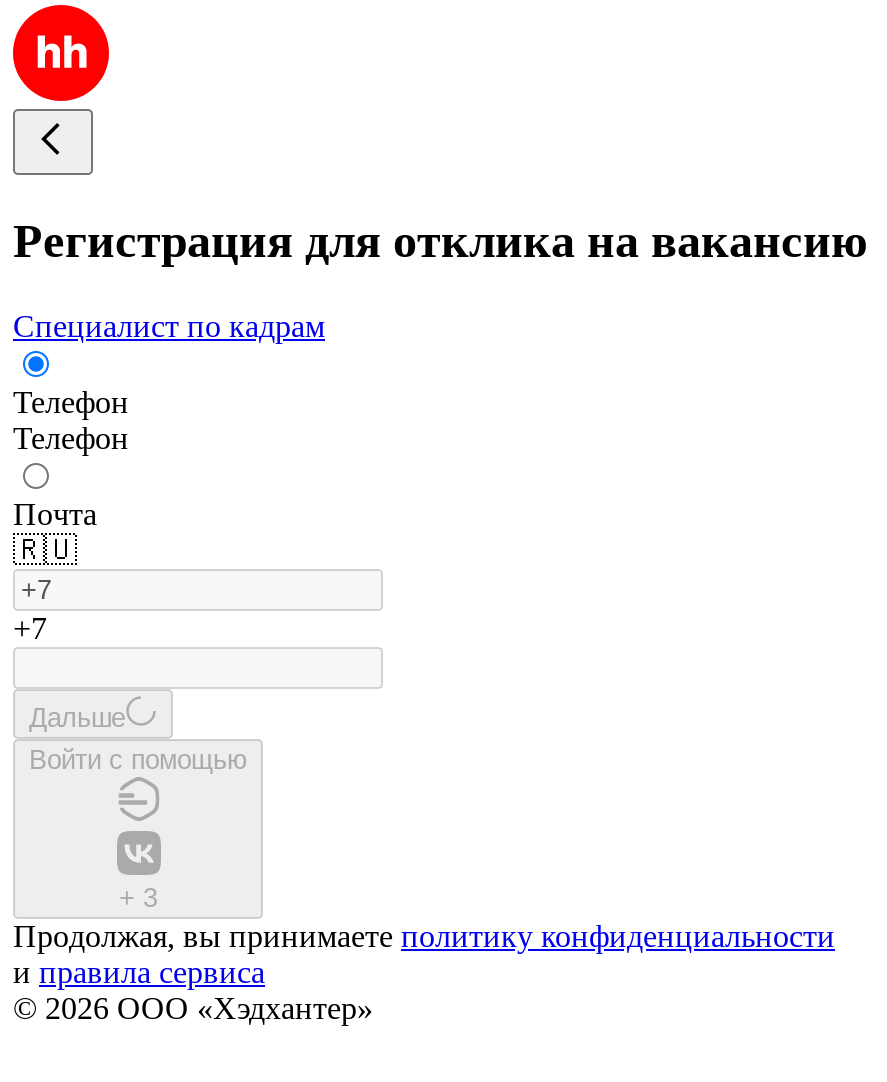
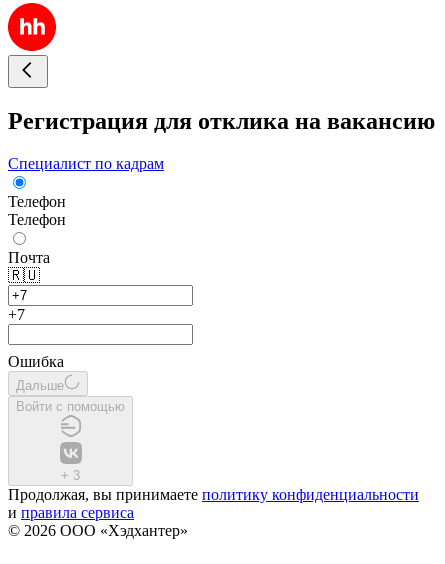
none -> [8,353,64,370] Ошибка

